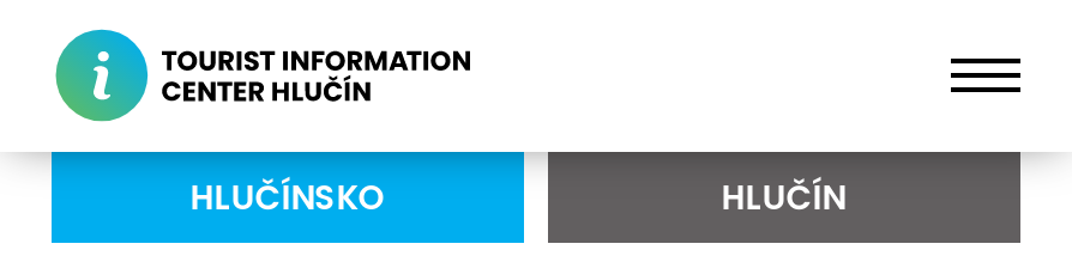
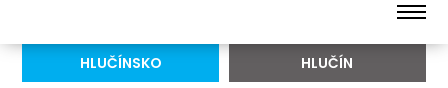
[54,28,474,123] [image] -> none

